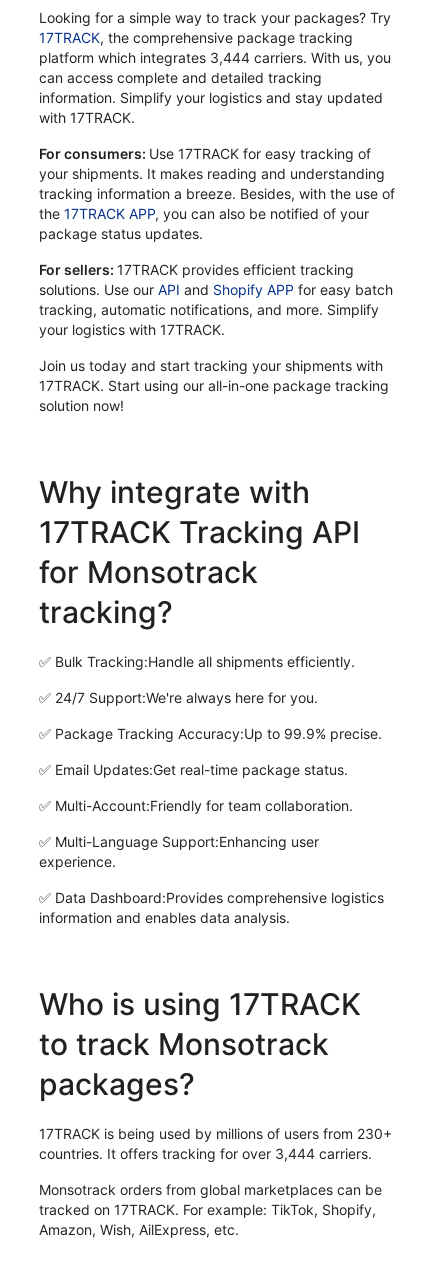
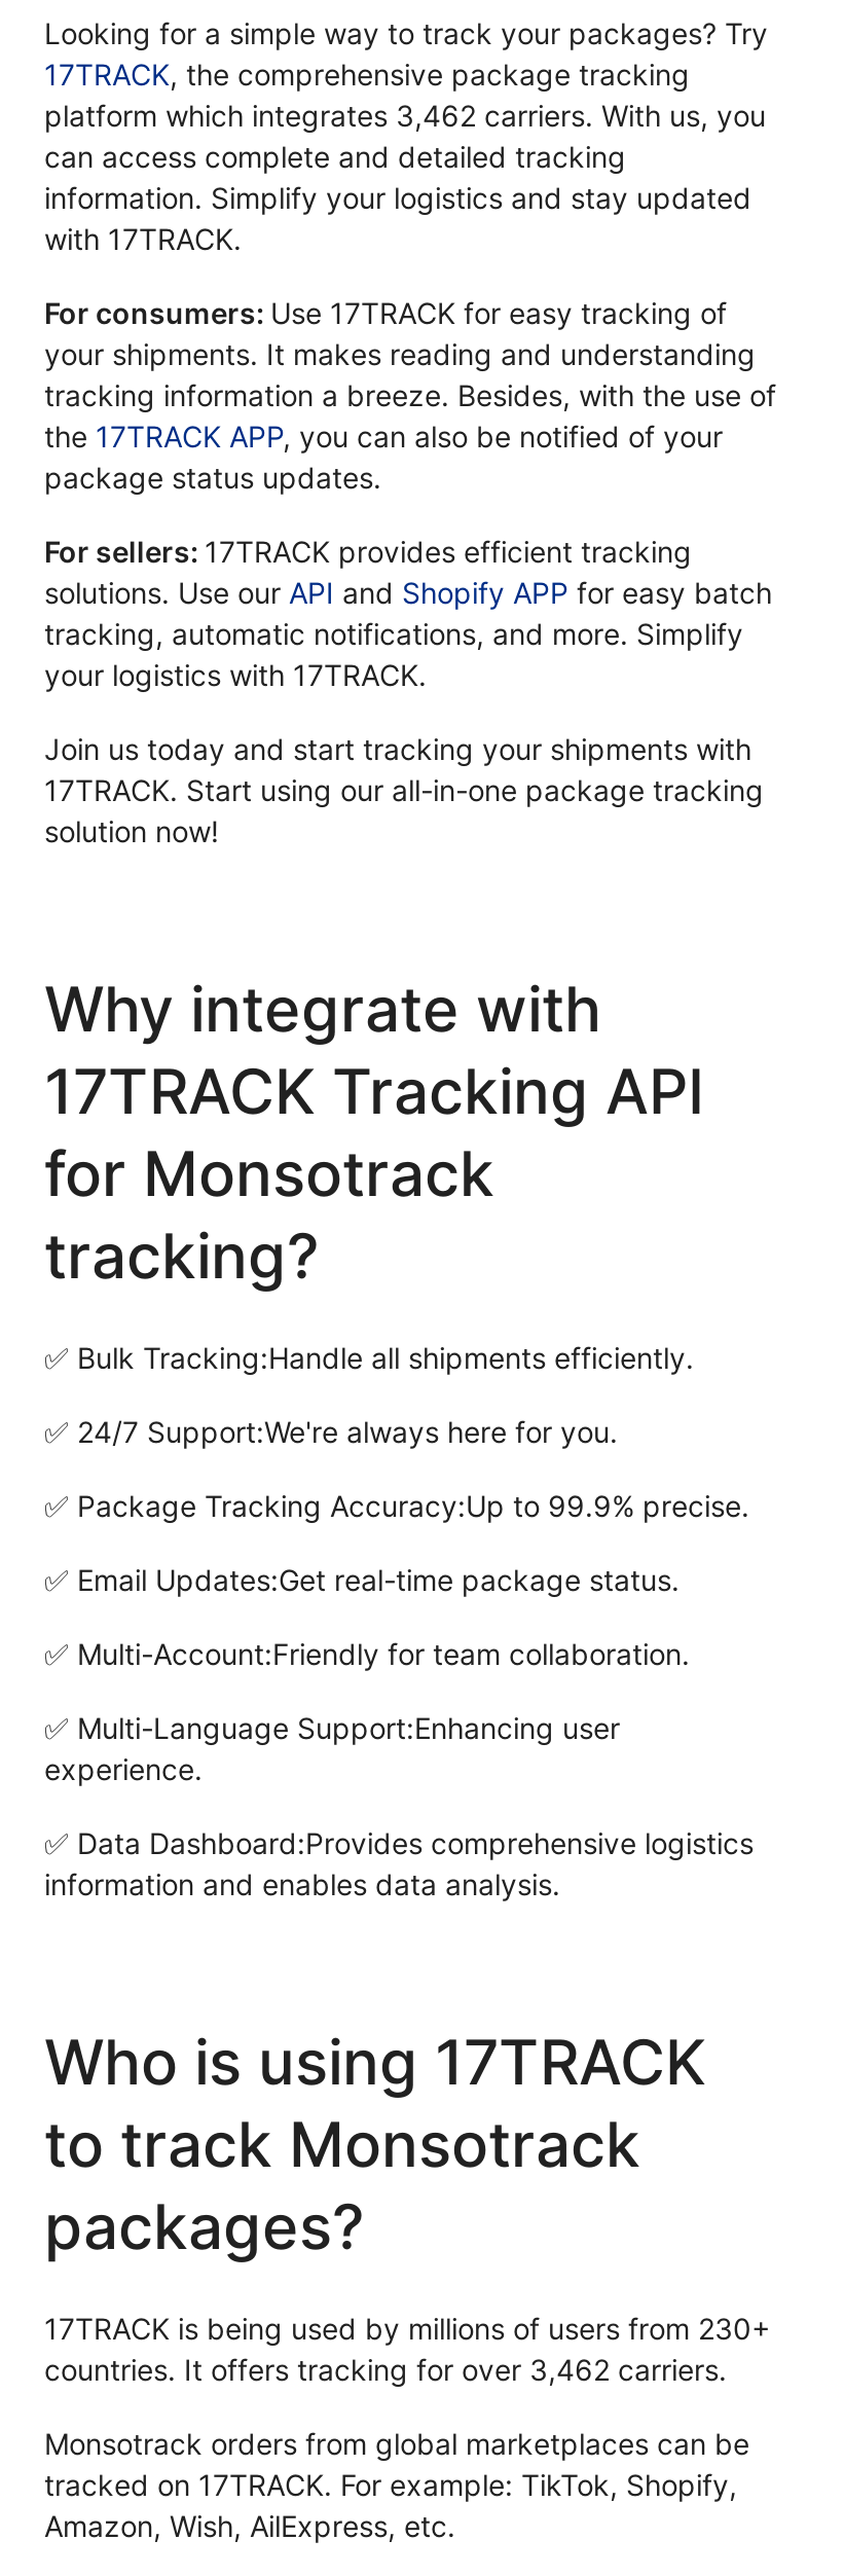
[39,49,391,66] platform which integrates 3,444 carriers. With us, you -> [44,99,766,133] platform which integrates 3,462 carriers. With us, you
[39,1145,372,1162] countries. It offers tracking for over 3,444 carriers. -> [44,2353,727,2388] countries. It offers tracking for over 3,462 carriers.

